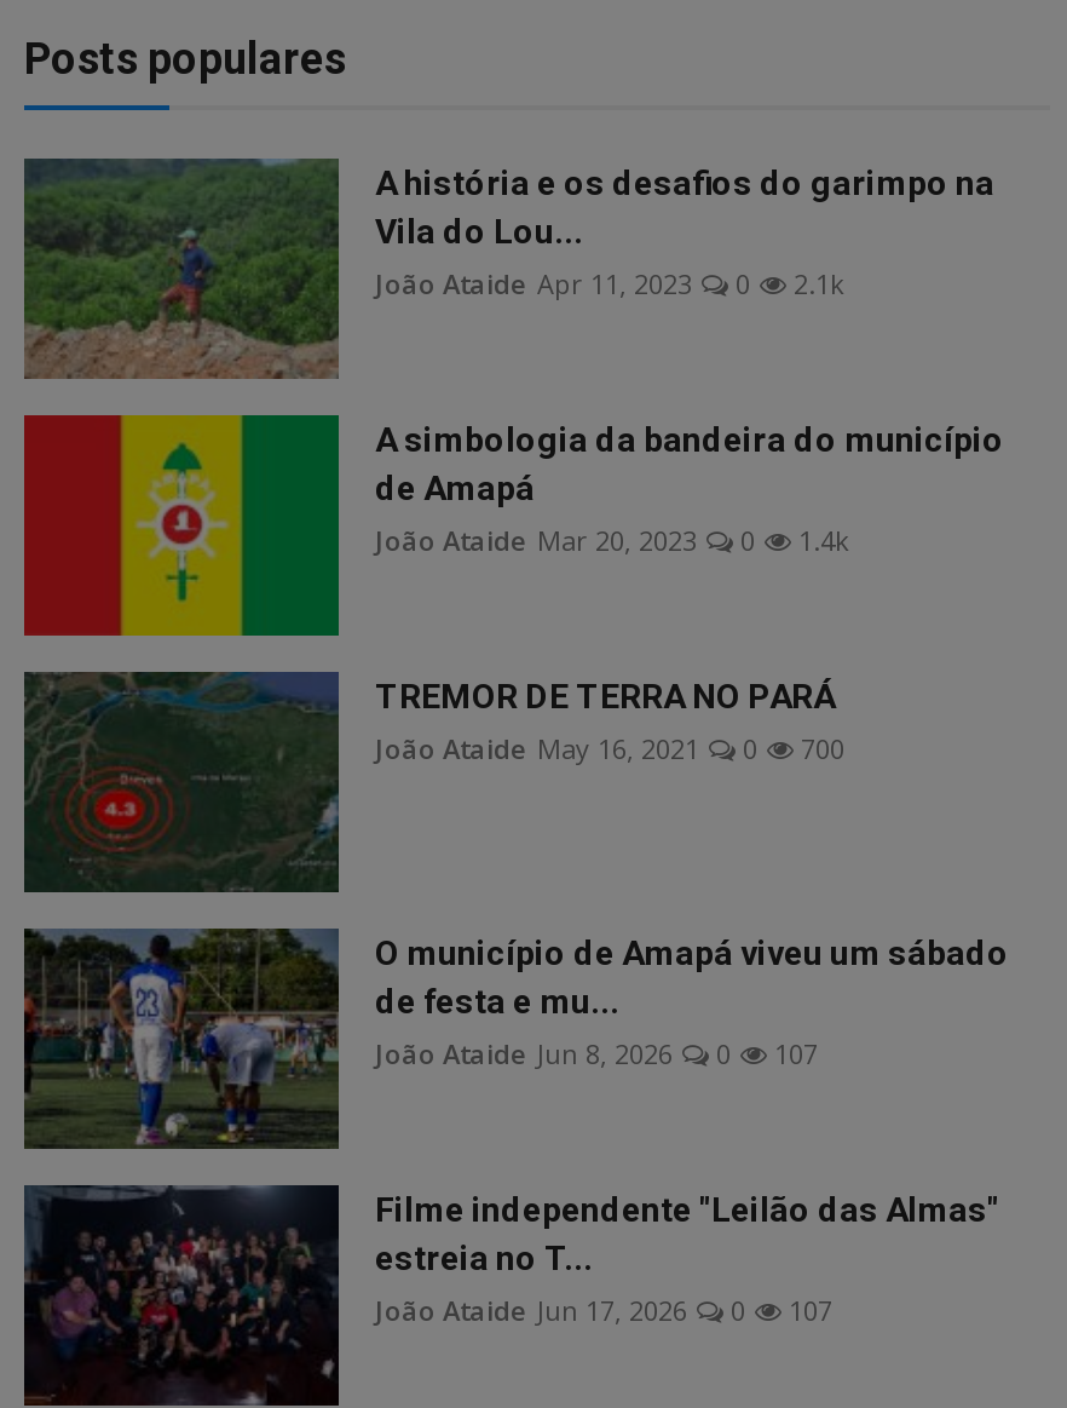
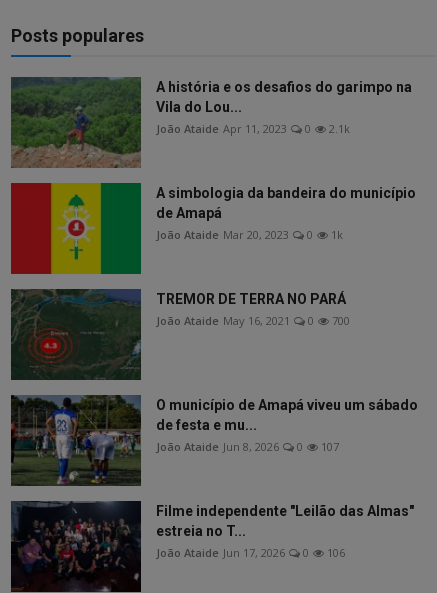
[375,523,849,559] João Ataide Mar 20, 2023 0 1.4k -> [156,227,343,242] João Ataide Mar 20, 2023 0 1k
[375,1293,832,1329] João Ataide Jun 17, 2026 0 107 -> [156,545,345,560] João Ataide Jun 17, 2026 0 106

